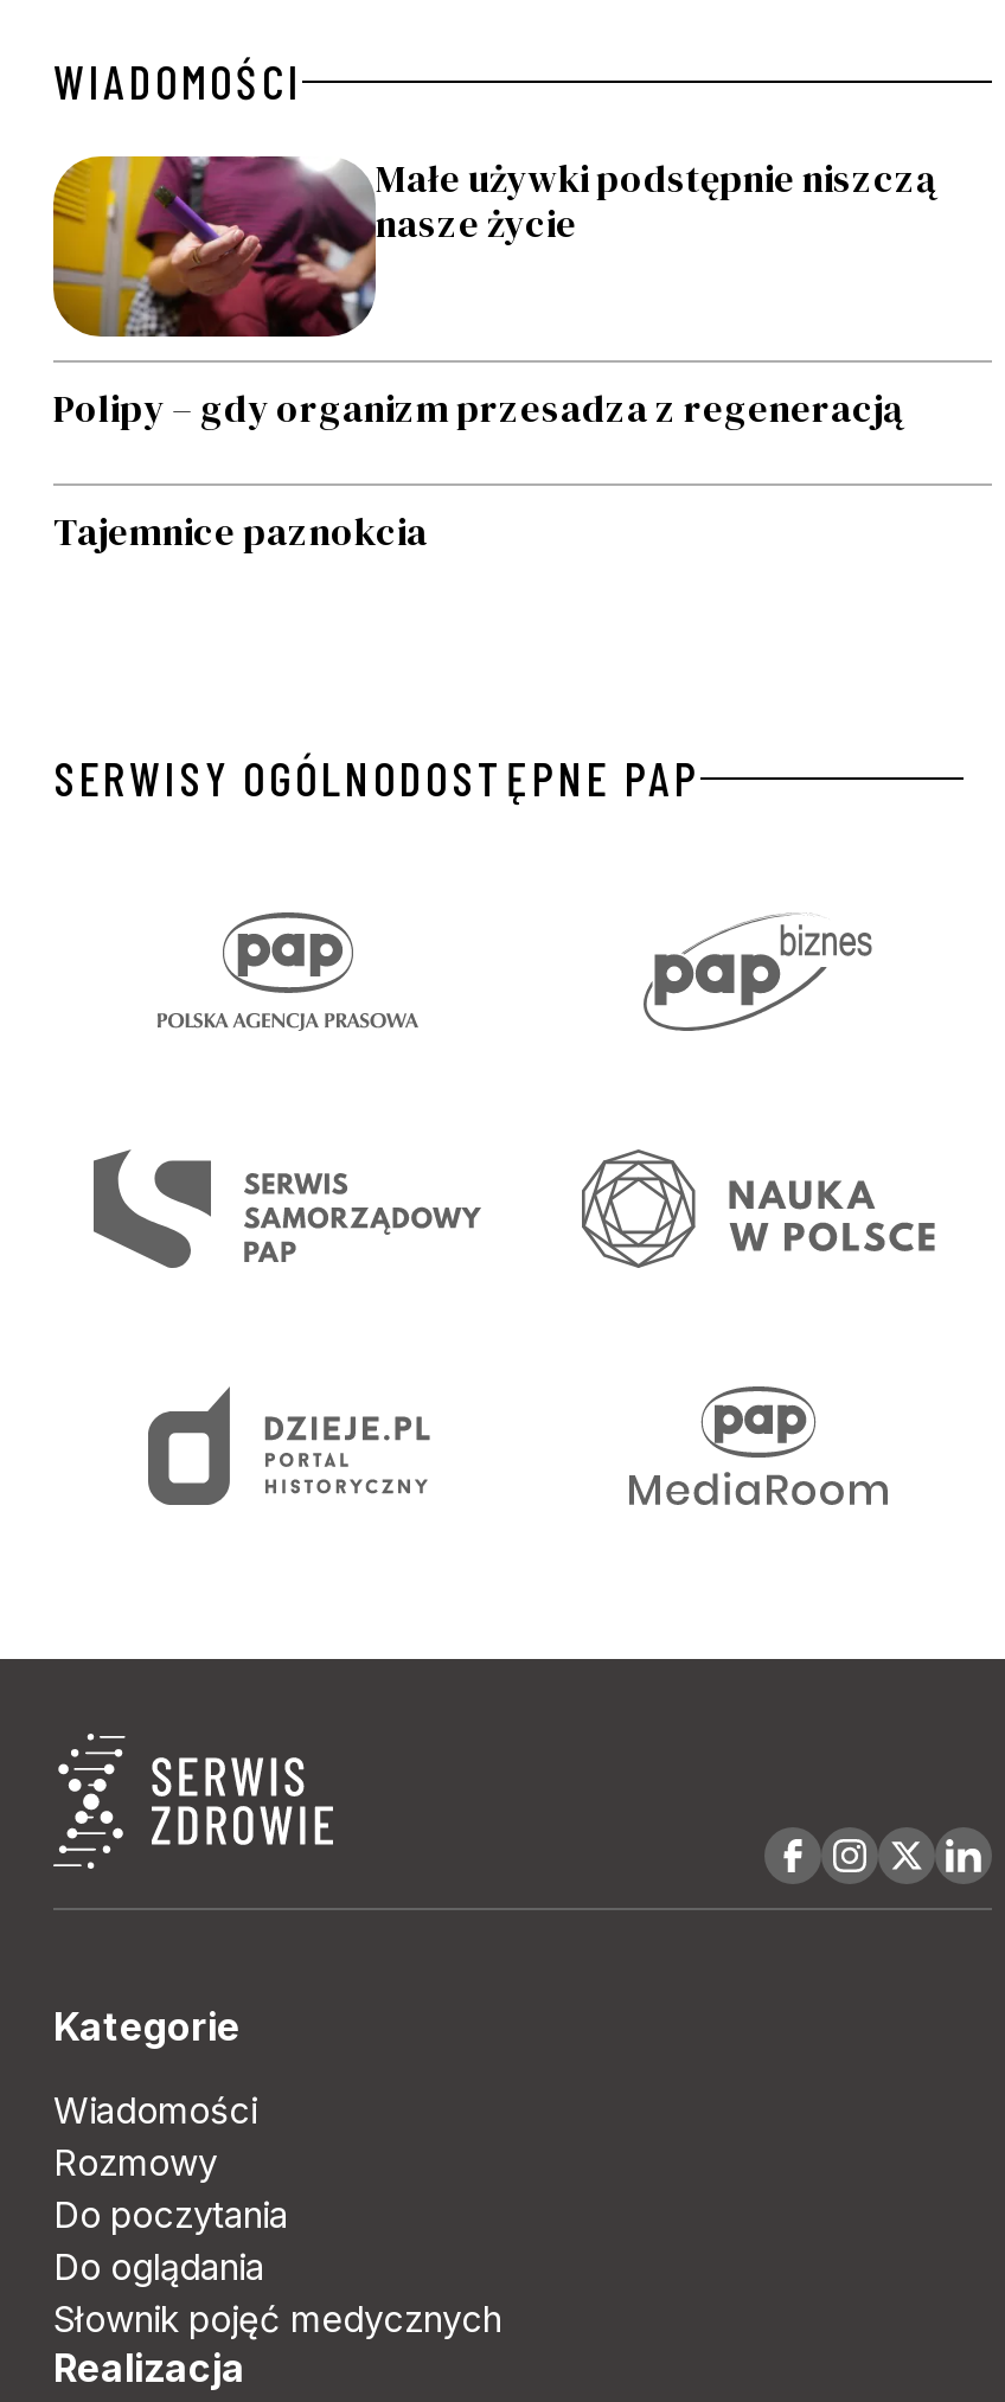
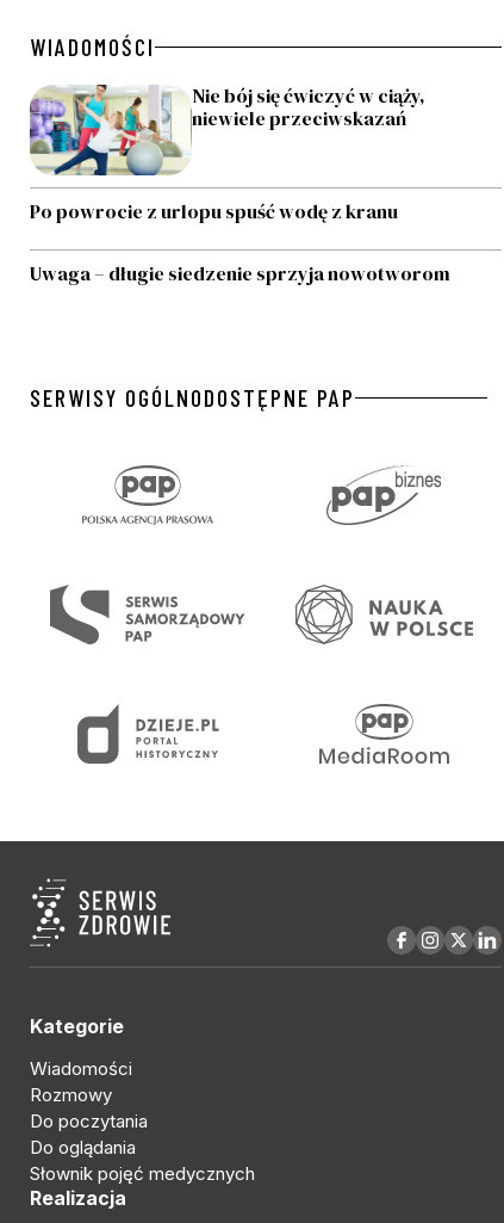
[51,152,935,339] [image] | Małe używki podstępnie niszczą | nasze życie -> [29,82,425,177] [image] | Nie bój się ćwiczyć w ciąży, | niewiele przeciwskazań
[53,382,902,434] Polipy – gdy organizm przesadza z regeneracją -> [30,198,398,224] Po powrocie z urlopu spuść wodę z kranu
[53,505,428,557] Tajemnice paznokcia -> [30,260,450,286] Uwaga – długie siedzenie sprzyja nowotworom

